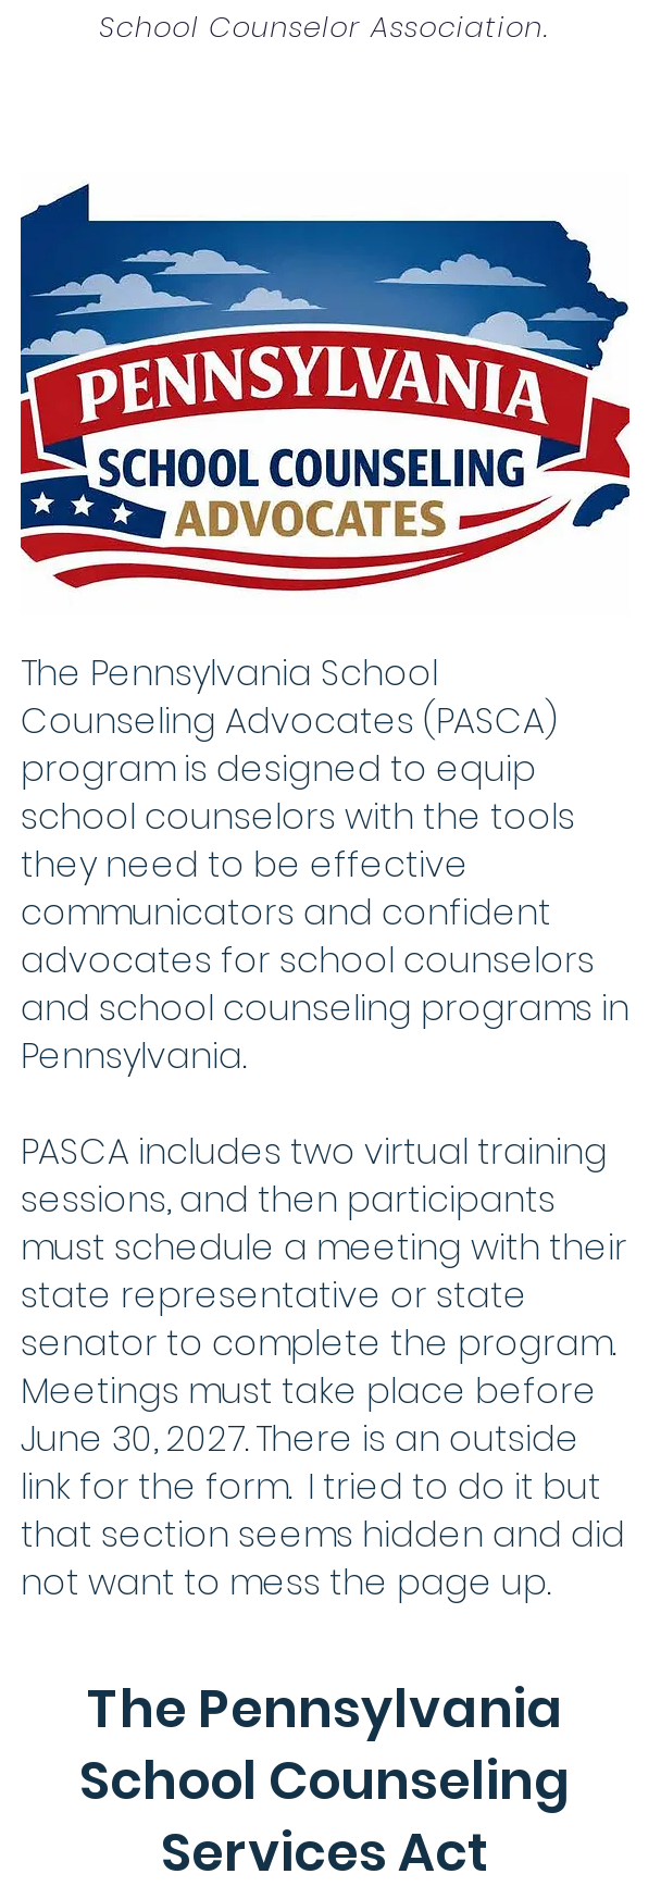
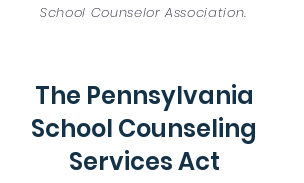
[18,183,632,1608] [image] | The Pennsylvania School | Counseling Advocates (PASCA) | program is designed to equip | school counselors with the tools | they need to be effective | communicators and confident | advocates for school counselors | and school counseling programs in | Pennsylvania. | PASCA includes two virtual training | sessions, and then participants | must schedule a meeting with their | state representative or state | senator to complete the program. | Meetings must take place before | June 30, 2027. There is an outside | link for the form. I tried to do it but | that section seems hidden and did | not want to mess the page up. -> none

